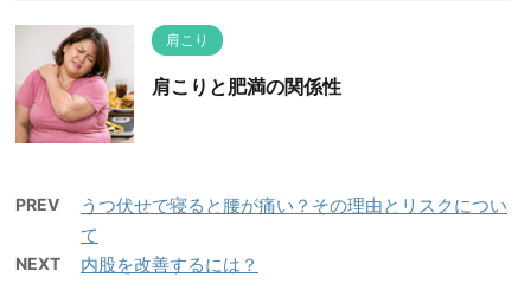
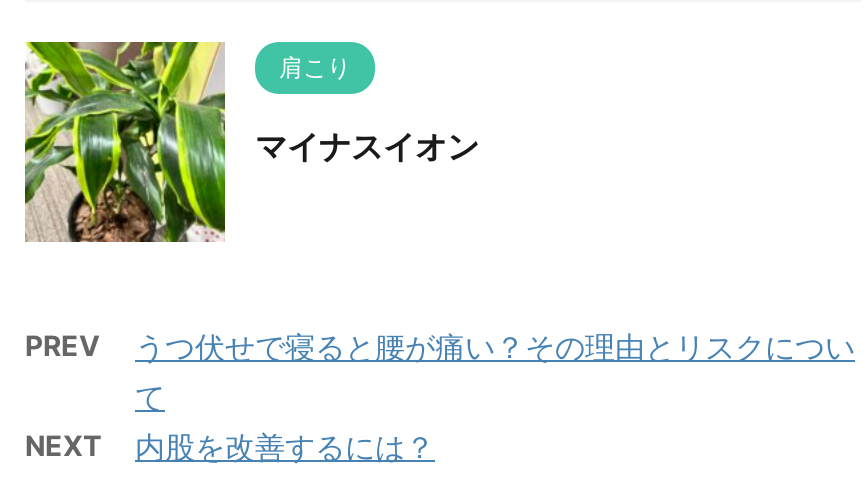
[14,25,341,144] [image] | 肩こりと肥満の関係性 -> [23,40,479,244] [image] | マイナスイオン

